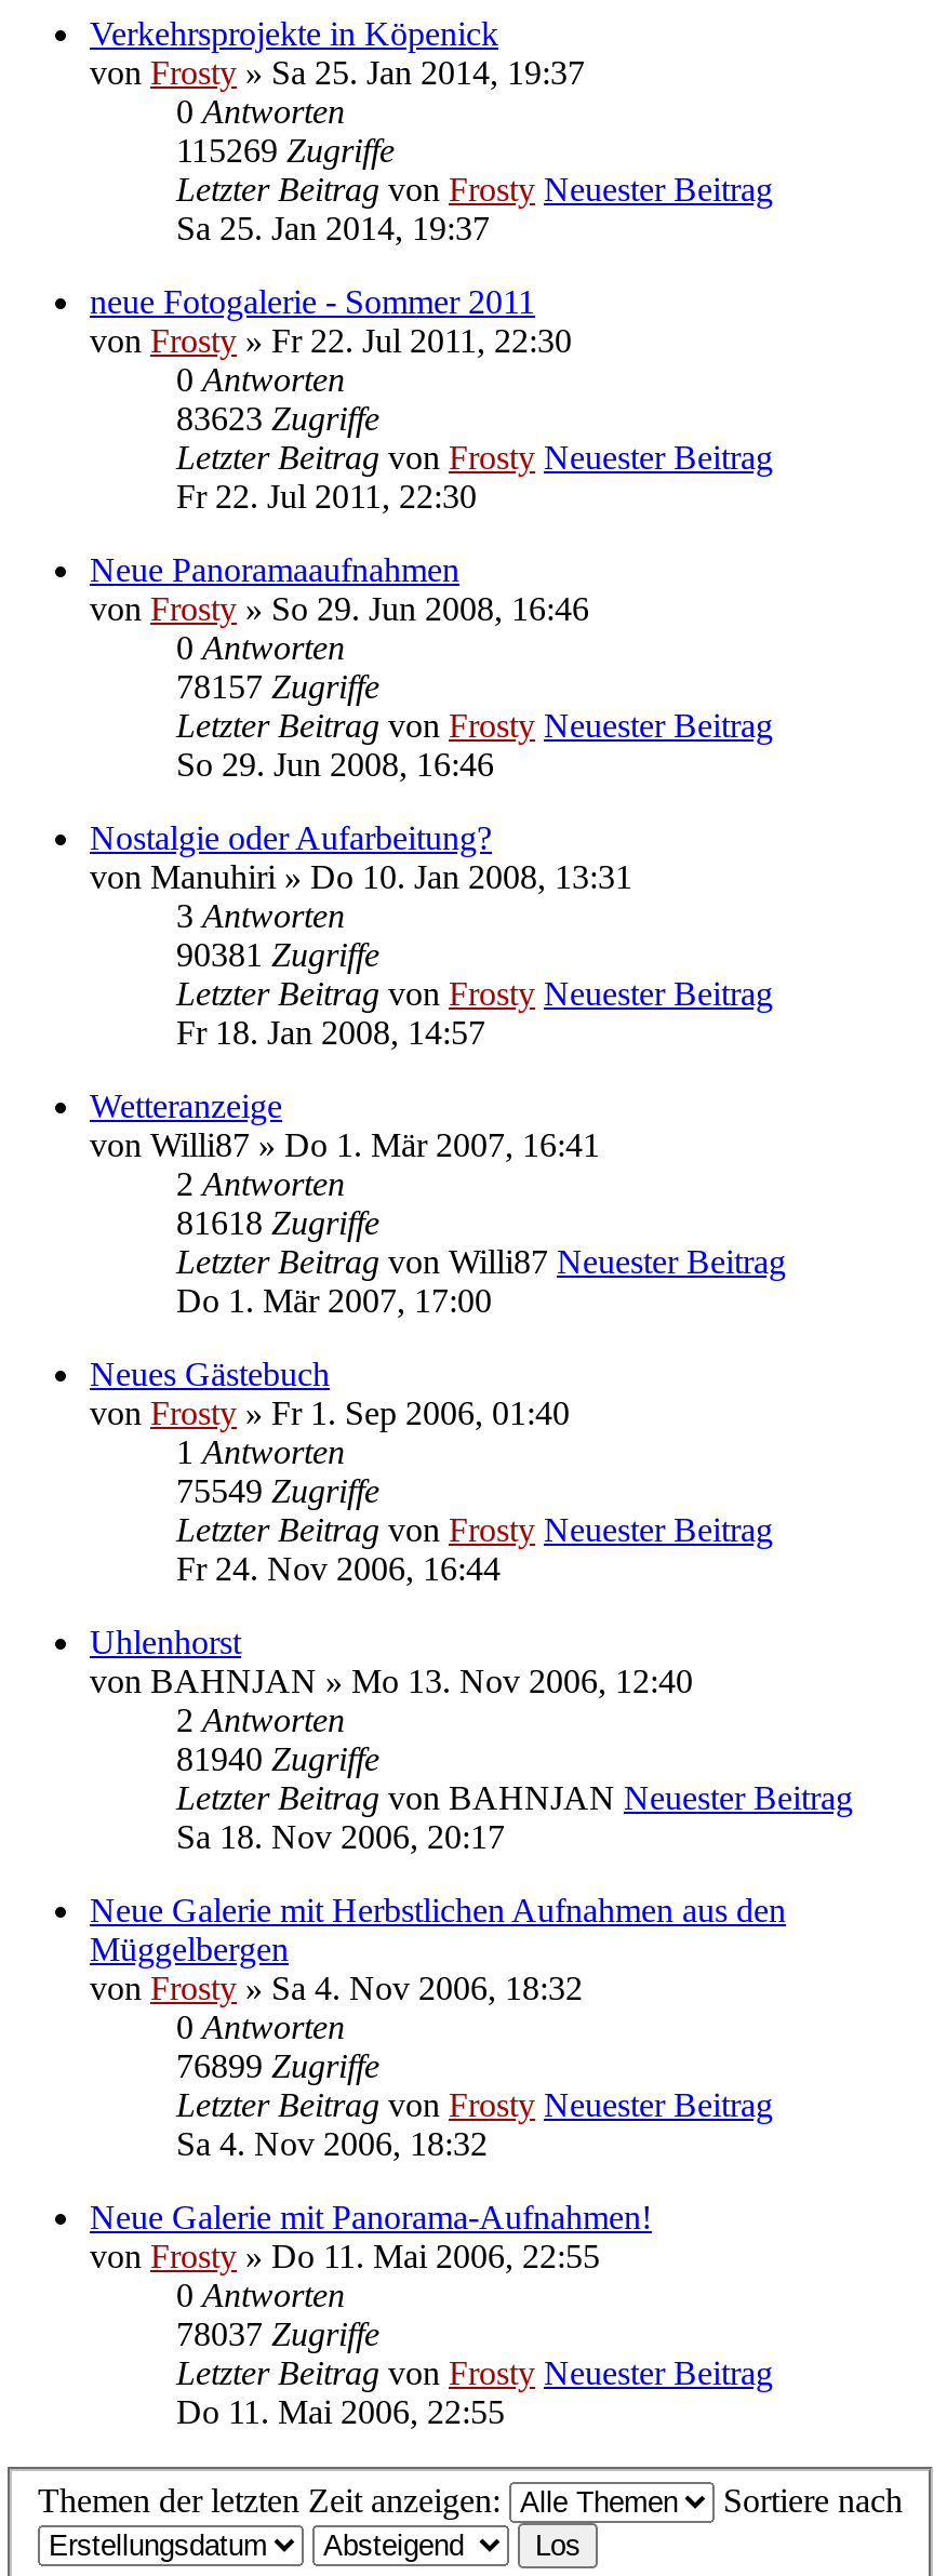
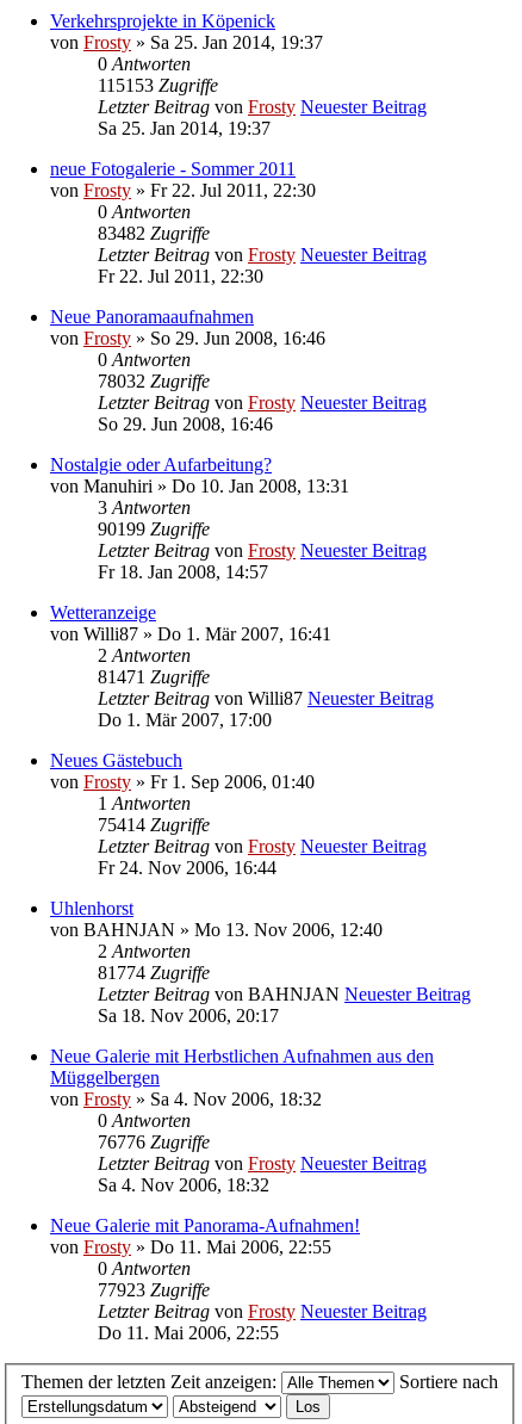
[176,132,395,168] 115269 Zugriffe -> [98,75,218,95] 115153 Zugriffe
[176,400,379,437] 83623 Zugriffe -> [98,223,210,243] 83482 Zugriffe
[176,668,379,705] 78157 Zugriffe -> [98,371,210,391] 78032 Zugriffe
[176,936,379,973] 90381 Zugriffe -> [98,519,210,539] 90199 Zugriffe
[176,1204,379,1241] 81618 Zugriffe -> [98,667,210,687] 81471 Zugriffe
[176,1472,379,1509] 75549 Zugriffe -> [98,814,210,835] 75414 Zugriffe
[176,1740,379,1777] 81940 Zugriffe -> [98,962,210,983] 81774 Zugriffe
[176,2047,379,2084] 76899 Zugriffe -> [98,1132,210,1152] 76776 Zugriffe
[176,2315,379,2352] 78037 Zugriffe -> [98,1280,210,1300] 77923 Zugriffe

